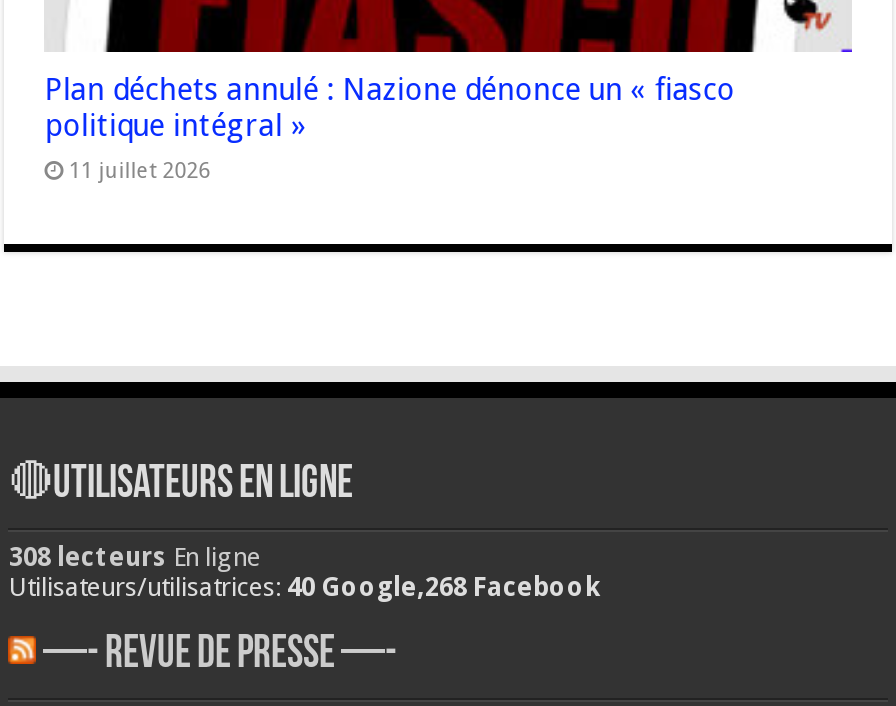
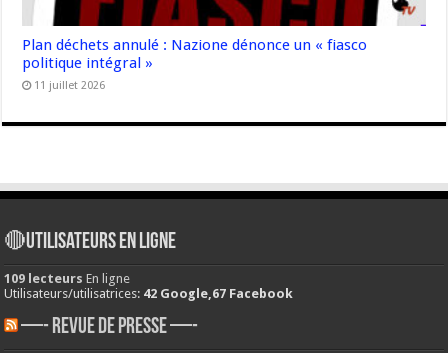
[9,542,261,572] 308 lecteurs En ligne -> [4,271,130,286] 109 lecteurs En ligne
[9,572,601,602] Utilisateurs/utilisatrices: 40 Google,268 Facebook -> [4,286,293,301] Utilisateurs/utilisatrices: 42 Google,67 Facebook

